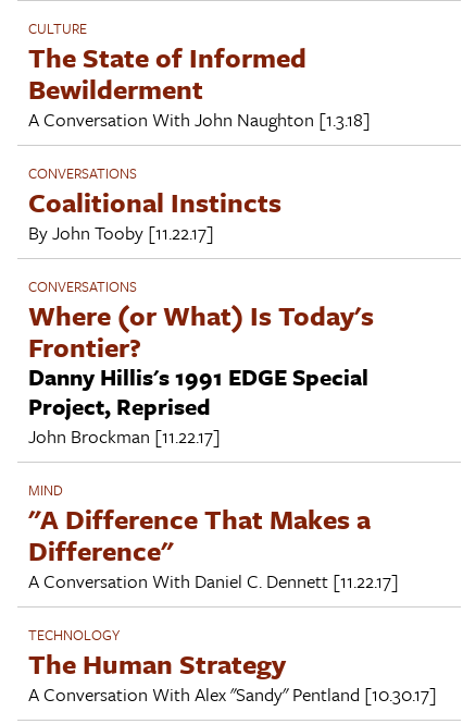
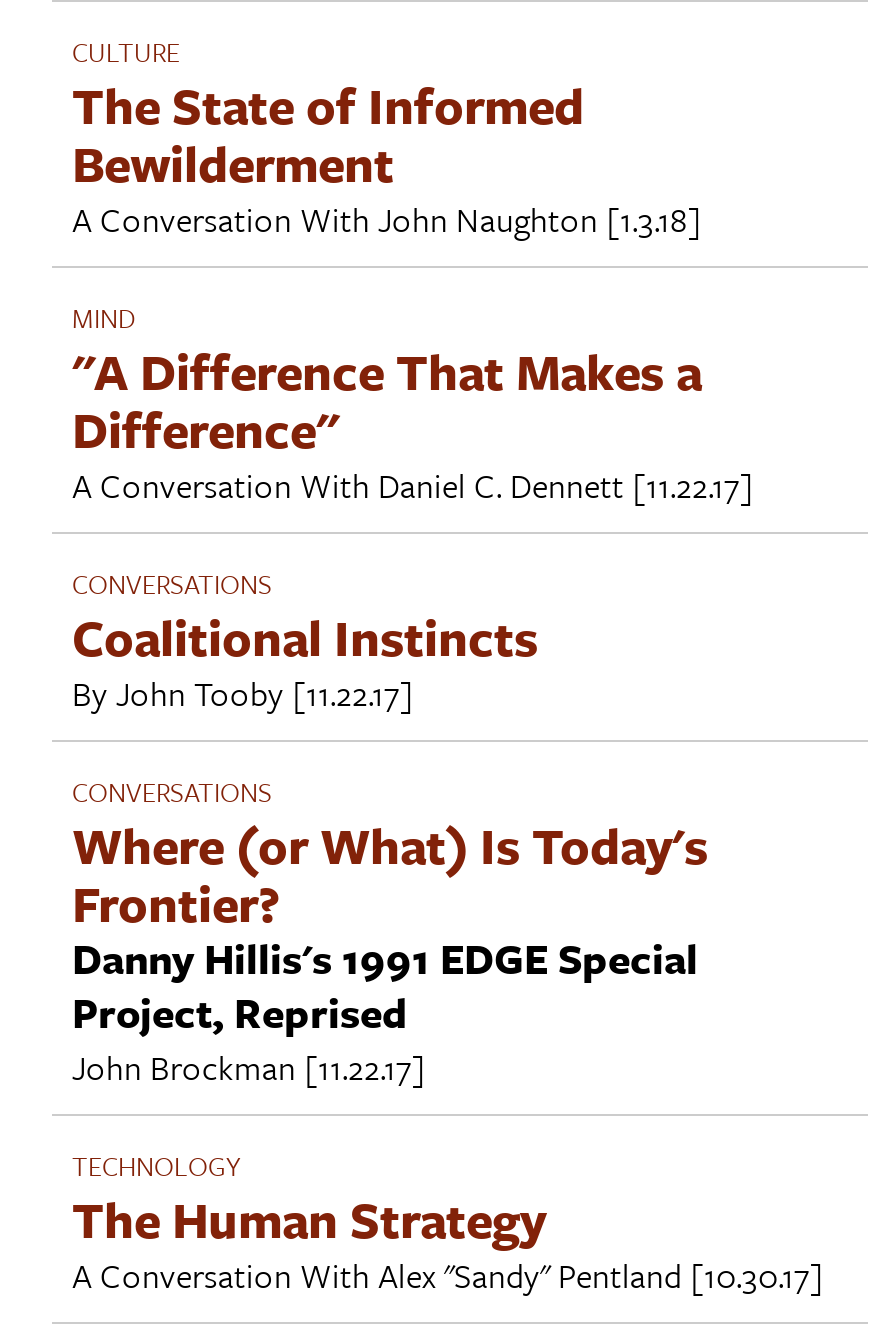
moved [28,162,374,449] -> [72,563,708,1091]: CONVERSATIONS | Coalitional Instincts | By John Tooby [11.22.17] | ... | Project, Reprised | John Brockman [11.22.17]
moved [28,479,399,594] -> [72,297,754,509]: MIND | "A Difference That Makes a | Difference" | A Conversation With Daniel C. Dennett [11.22.17]

